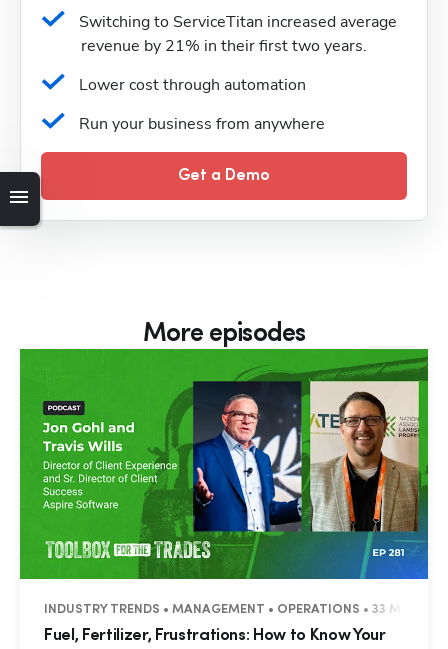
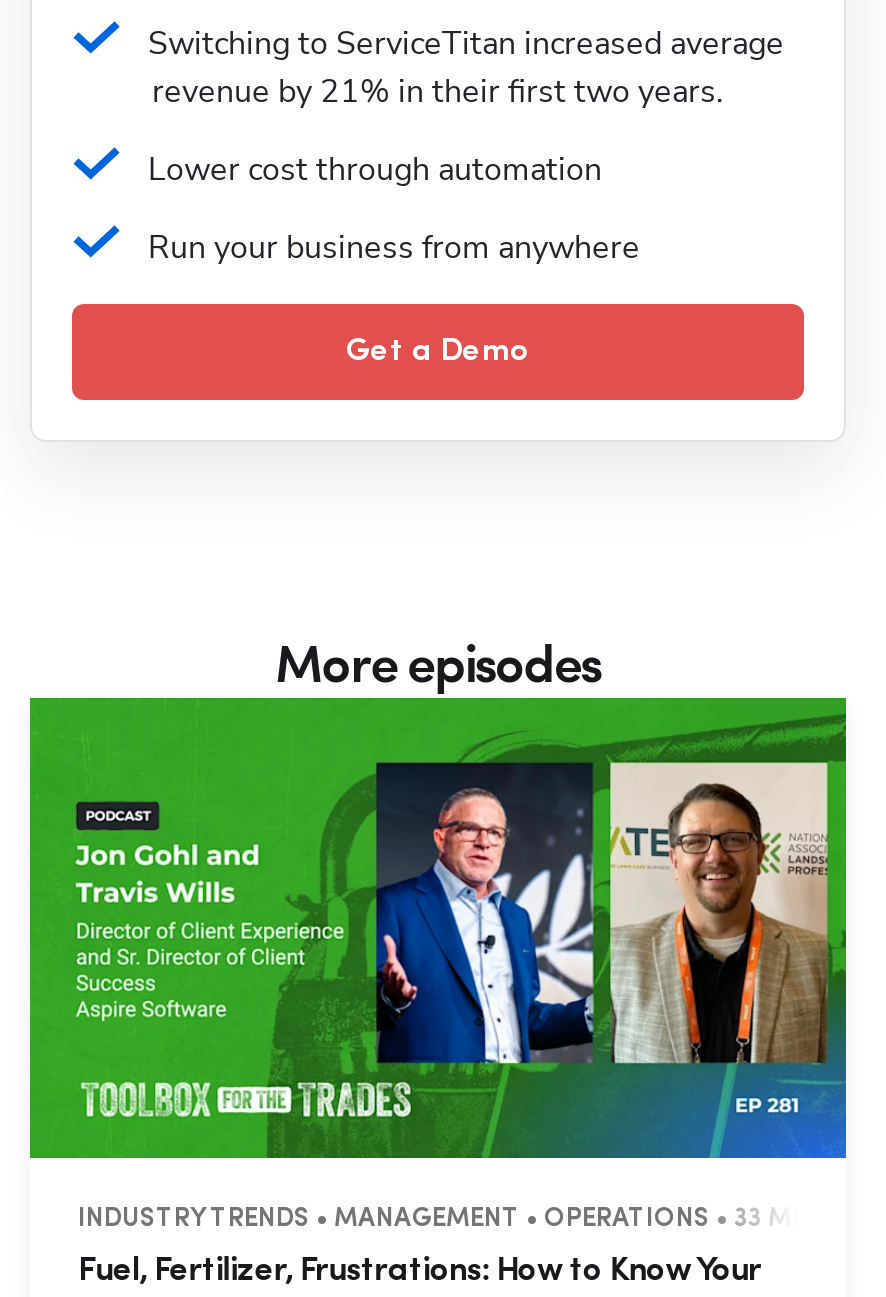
[3,171,42,229] [image] -> none

